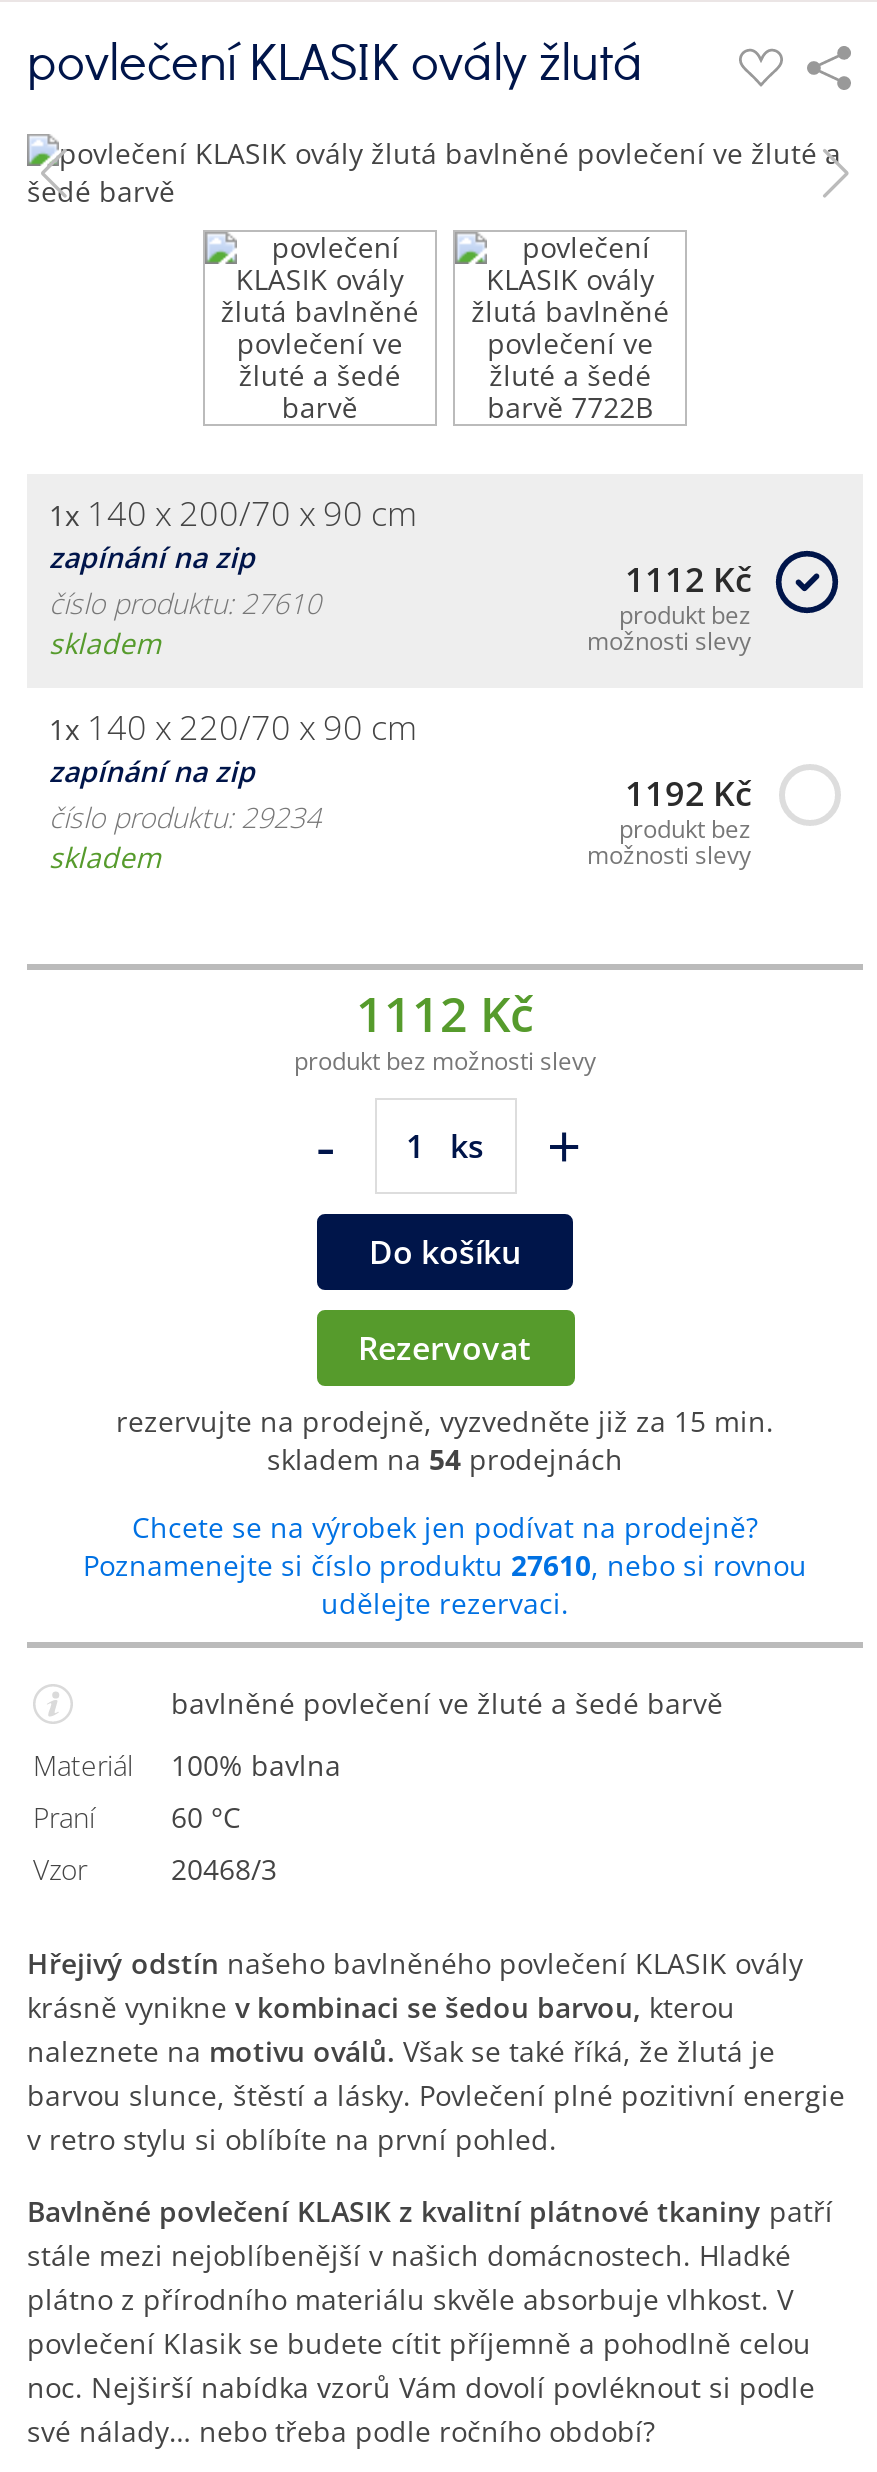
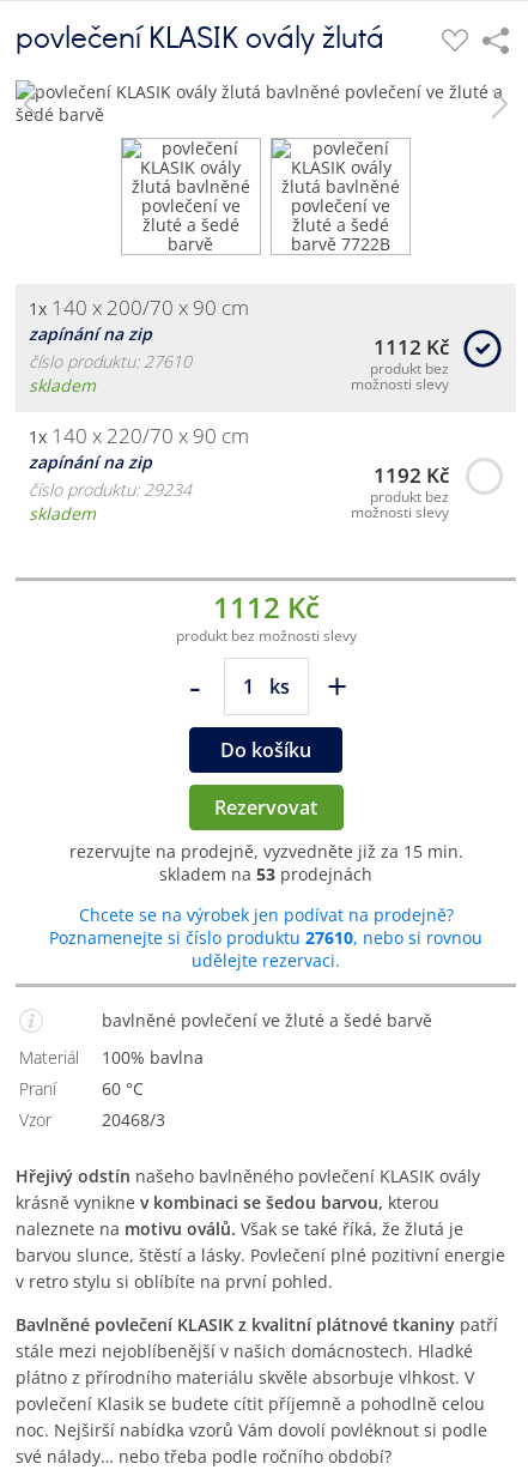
[267,1440,623,1478] skladem na 54 prodejnách -> [159,862,372,885] skladem na 53 prodejnách

